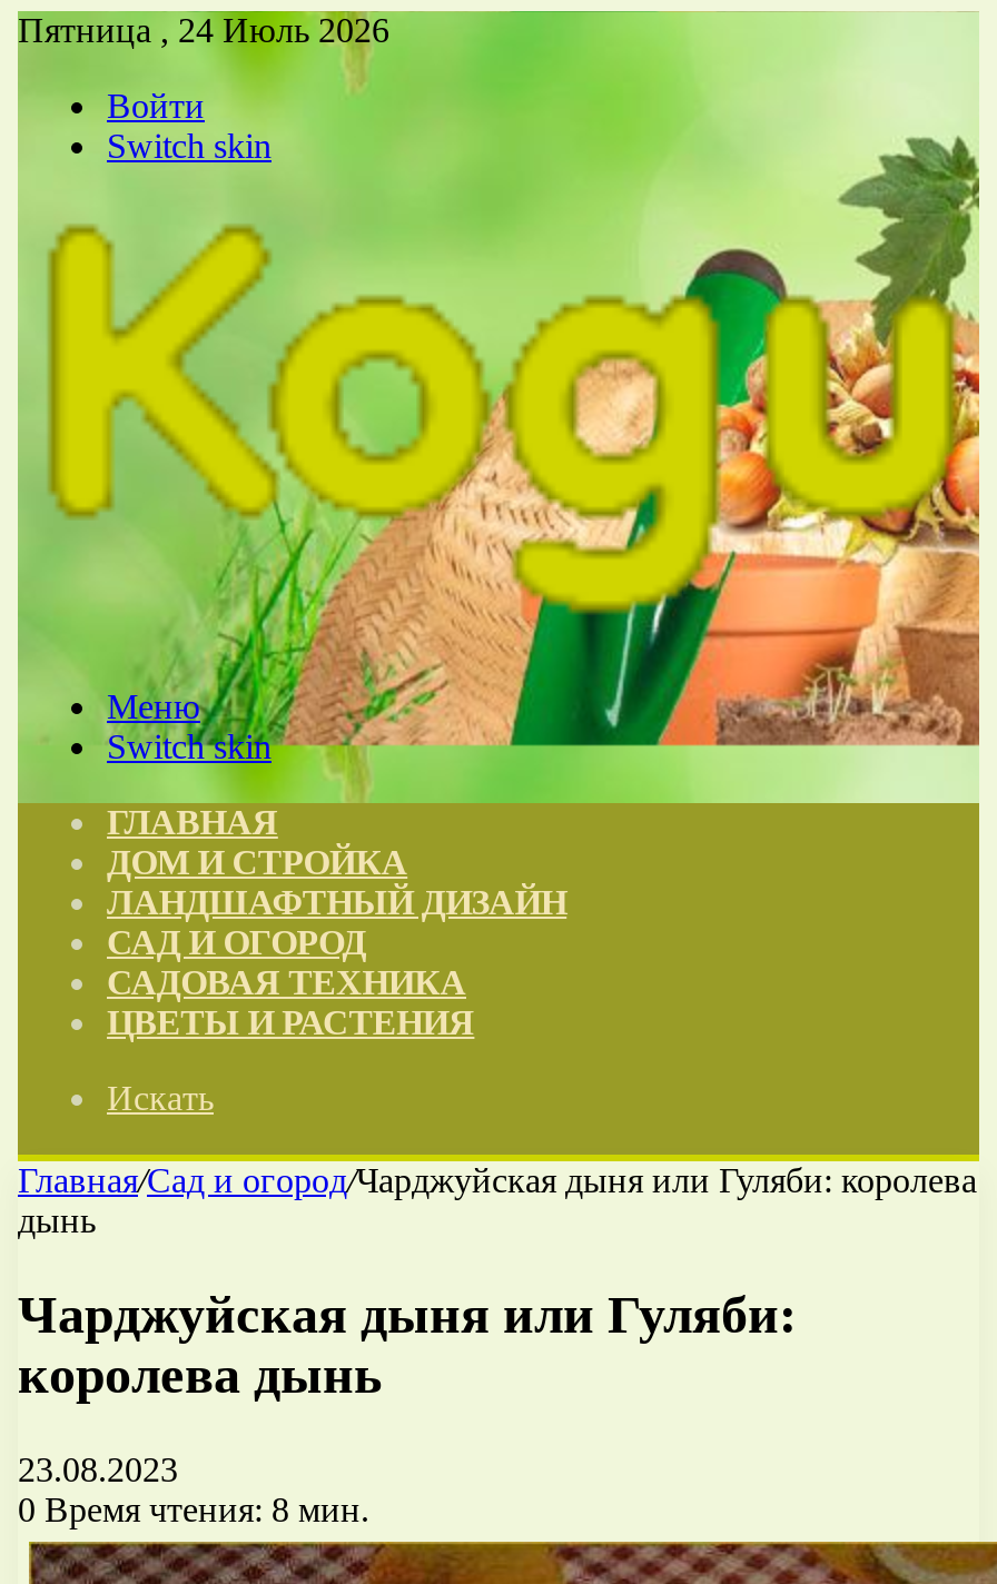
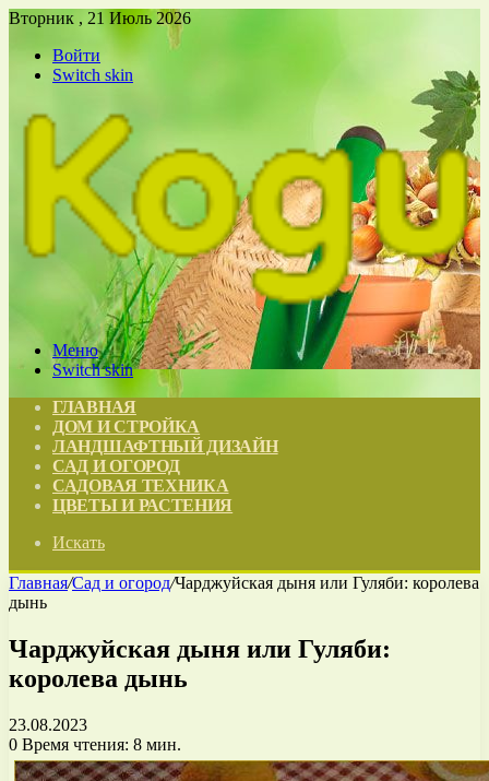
[18,11,389,49] Пятница , 24 Июль 2026 -> [9,9,191,27] Вторник , 21 Июль 2026

